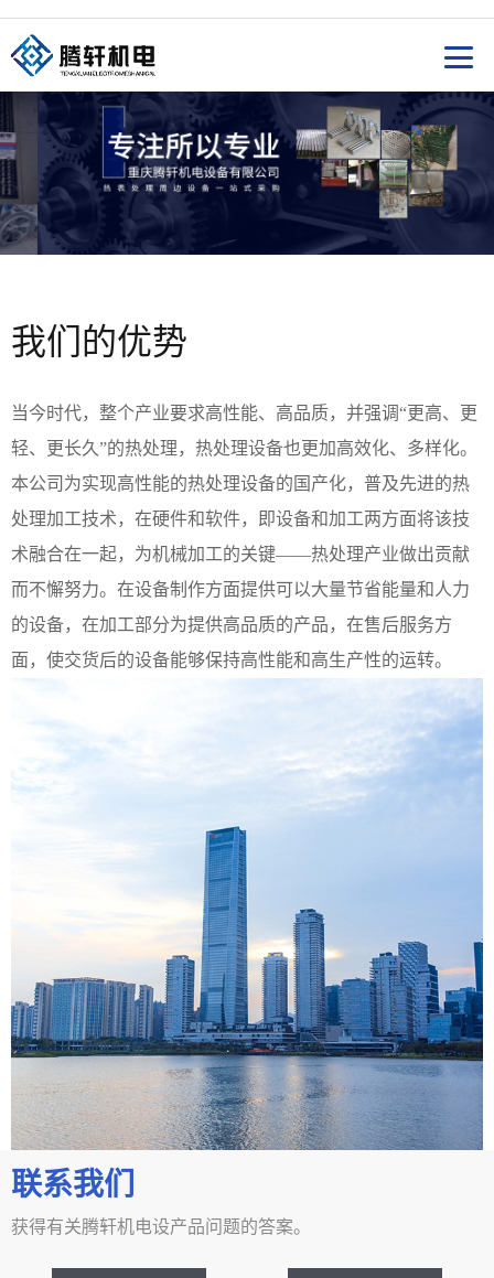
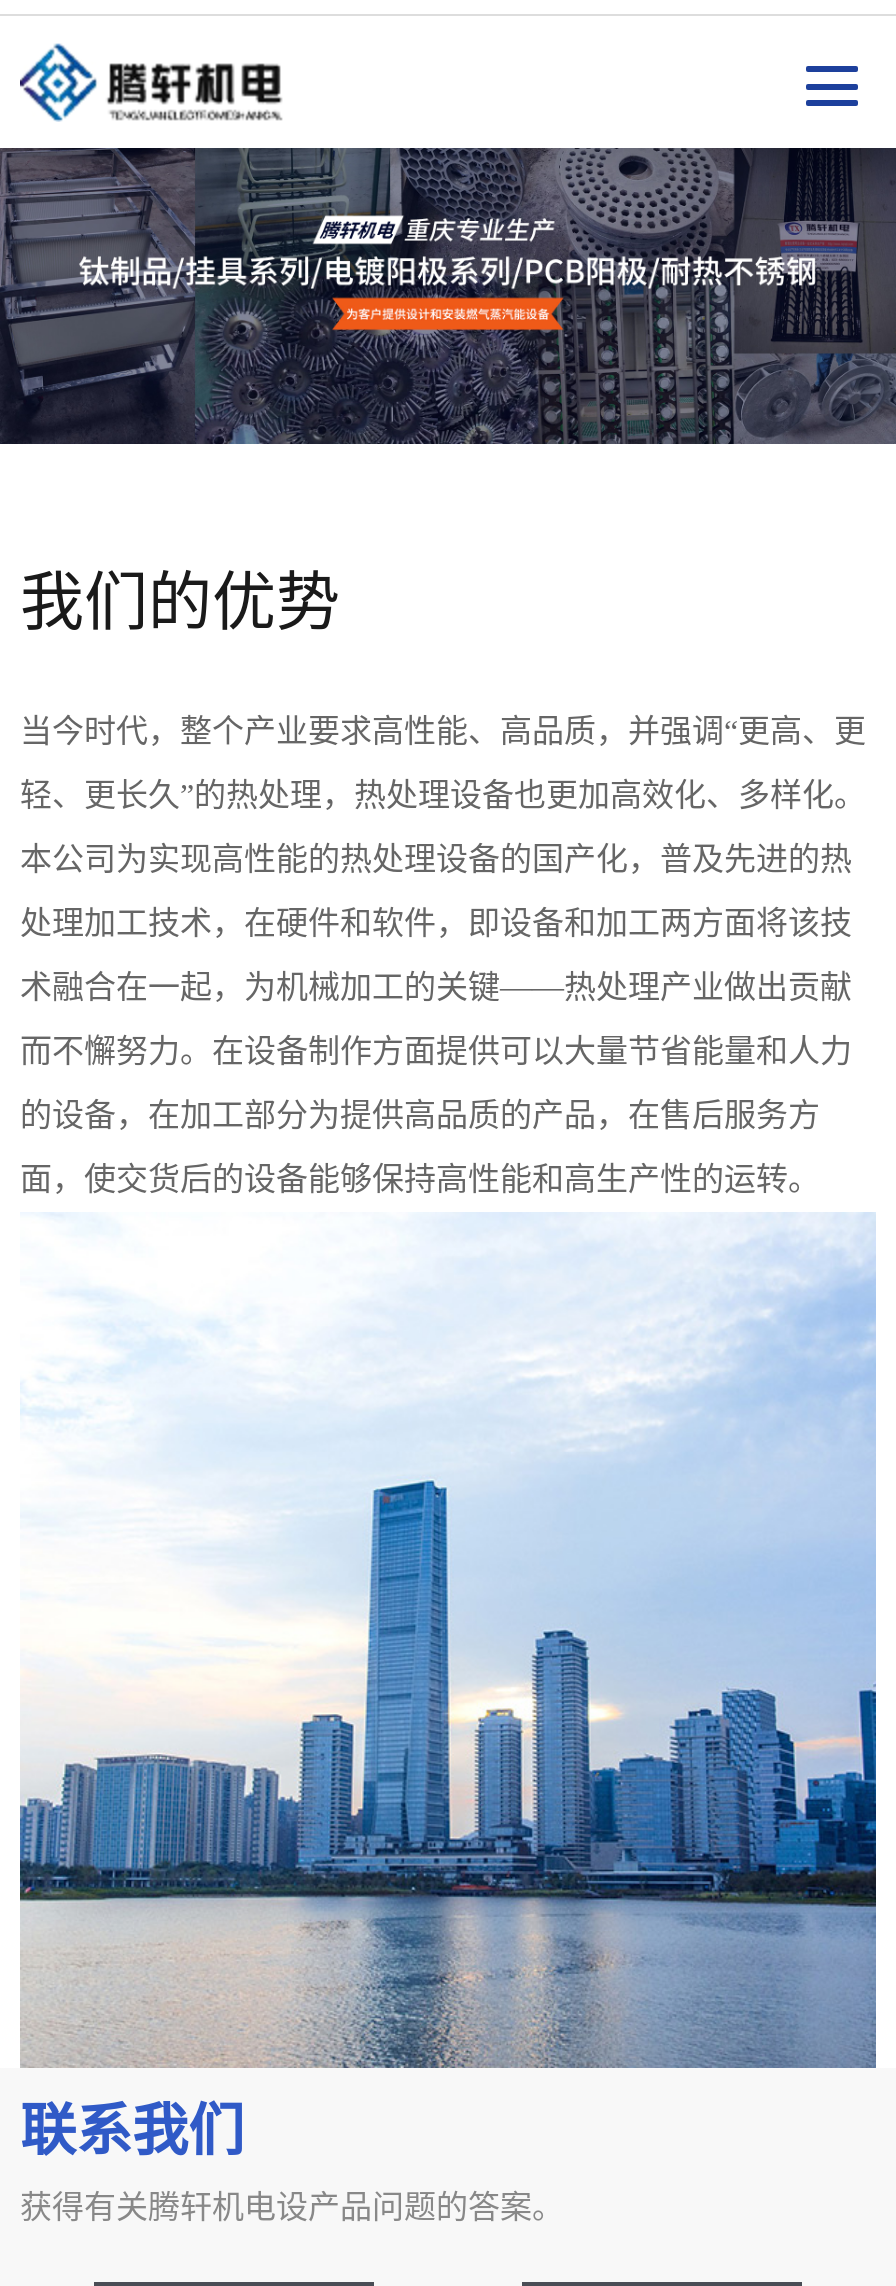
[3,92,491,255] [image] -> [6,146,890,444] [image]

